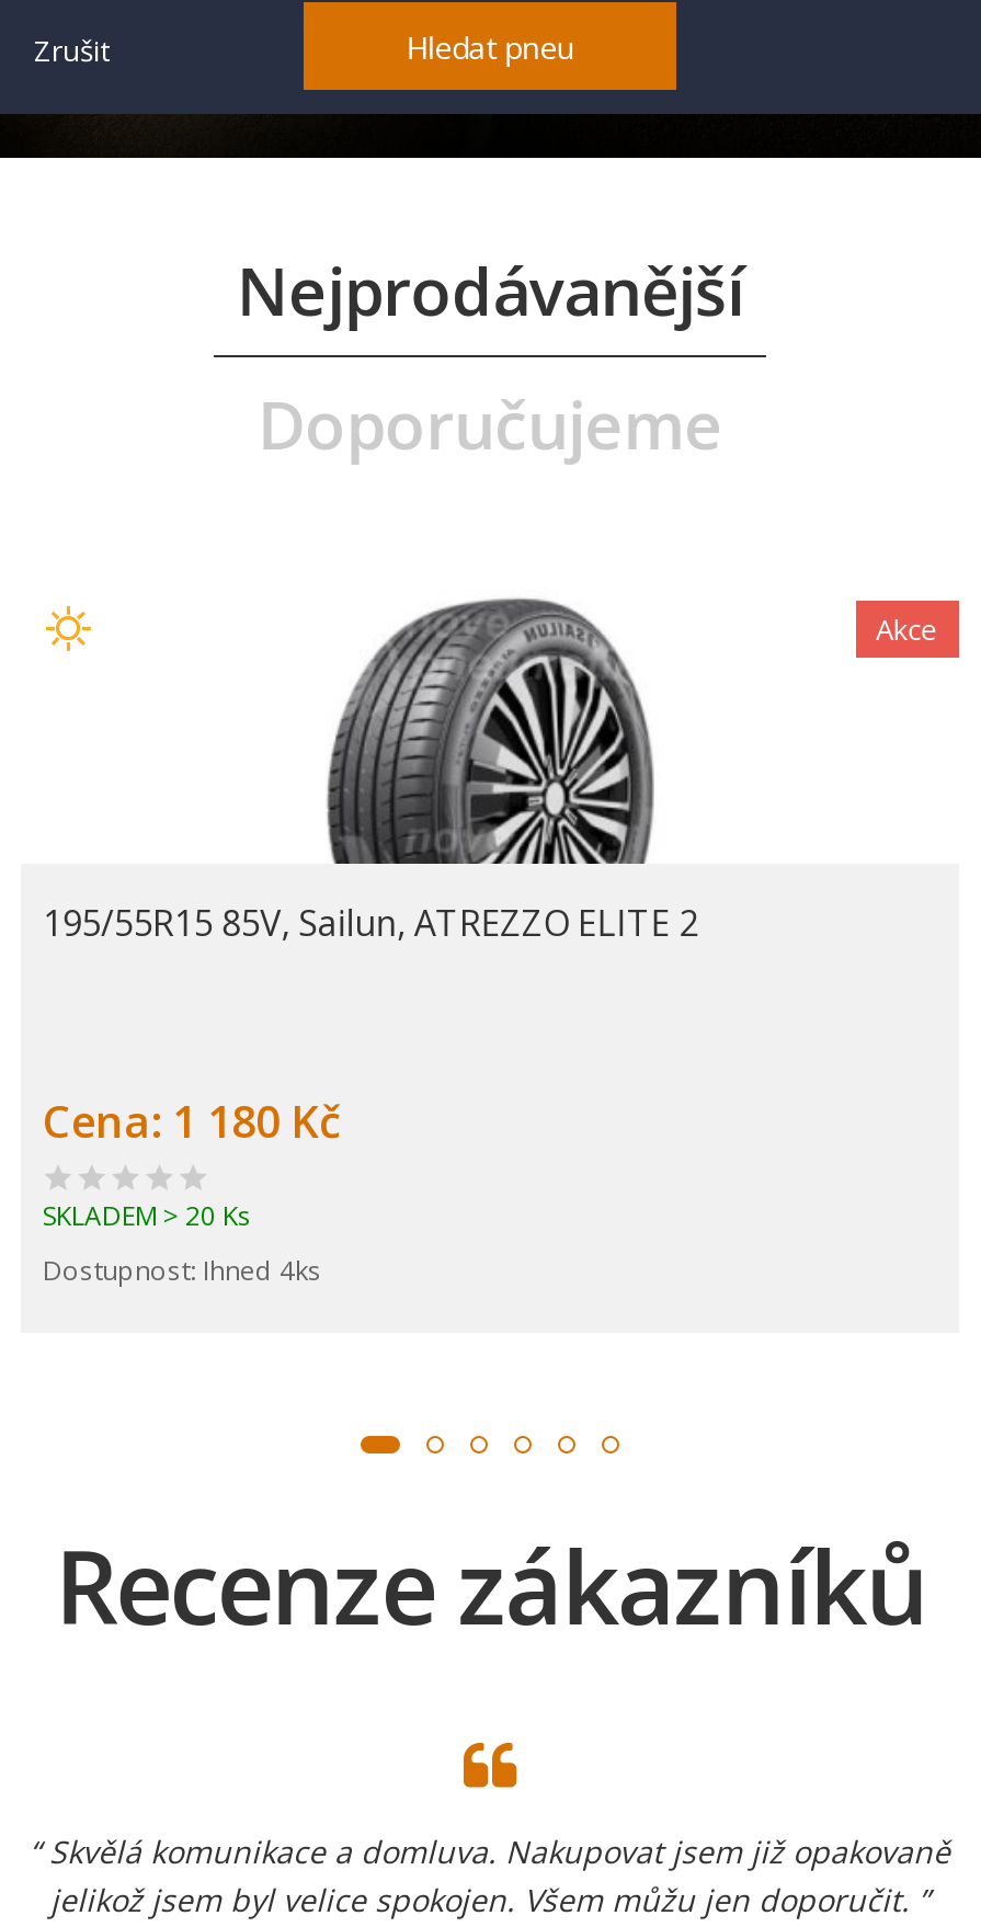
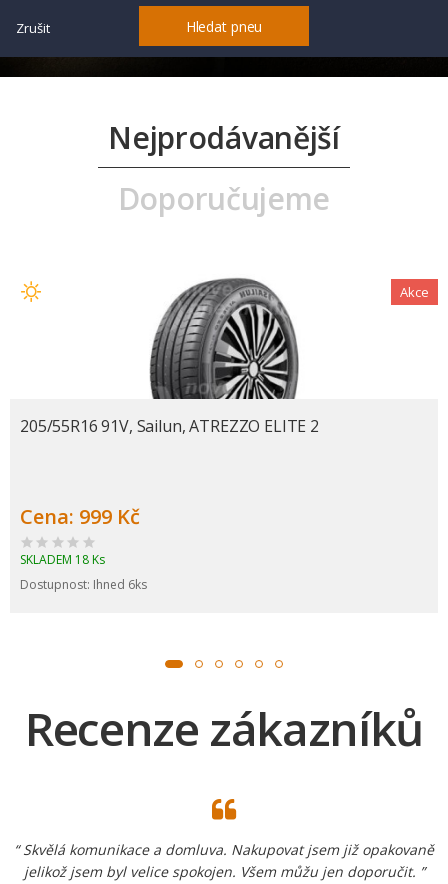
[43,899,698,947] 195/55R15 85V, Sailun, ATREZZO ELITE 2 -> [20,415,319,437] 205/55R16 91V, Sailun, ATREZZO ELITE 2
[43,1092,341,1151] Cena: 1 180 Kč -> [20,503,140,530] Cena: 999 Kč
[43,1197,251,1234] SKLADEM > 20 Ks -> [20,551,105,568] SKLADEM 18 Ks
[43,1252,321,1289] Dostupnost: Ihned 4ks -> [20,576,147,593] Dostupnost: Ihned 6ks

